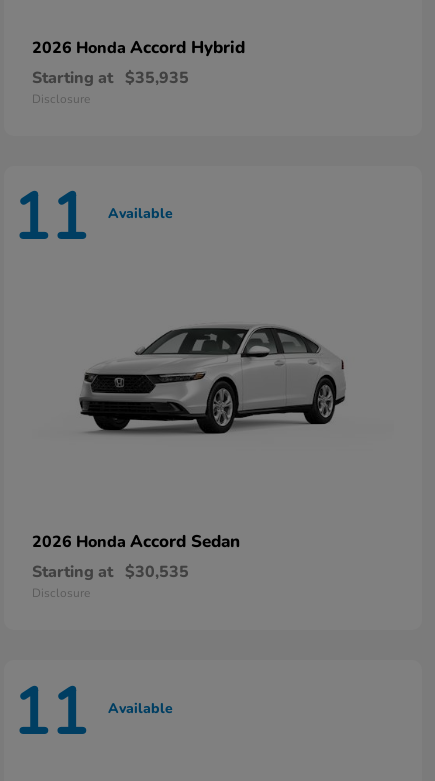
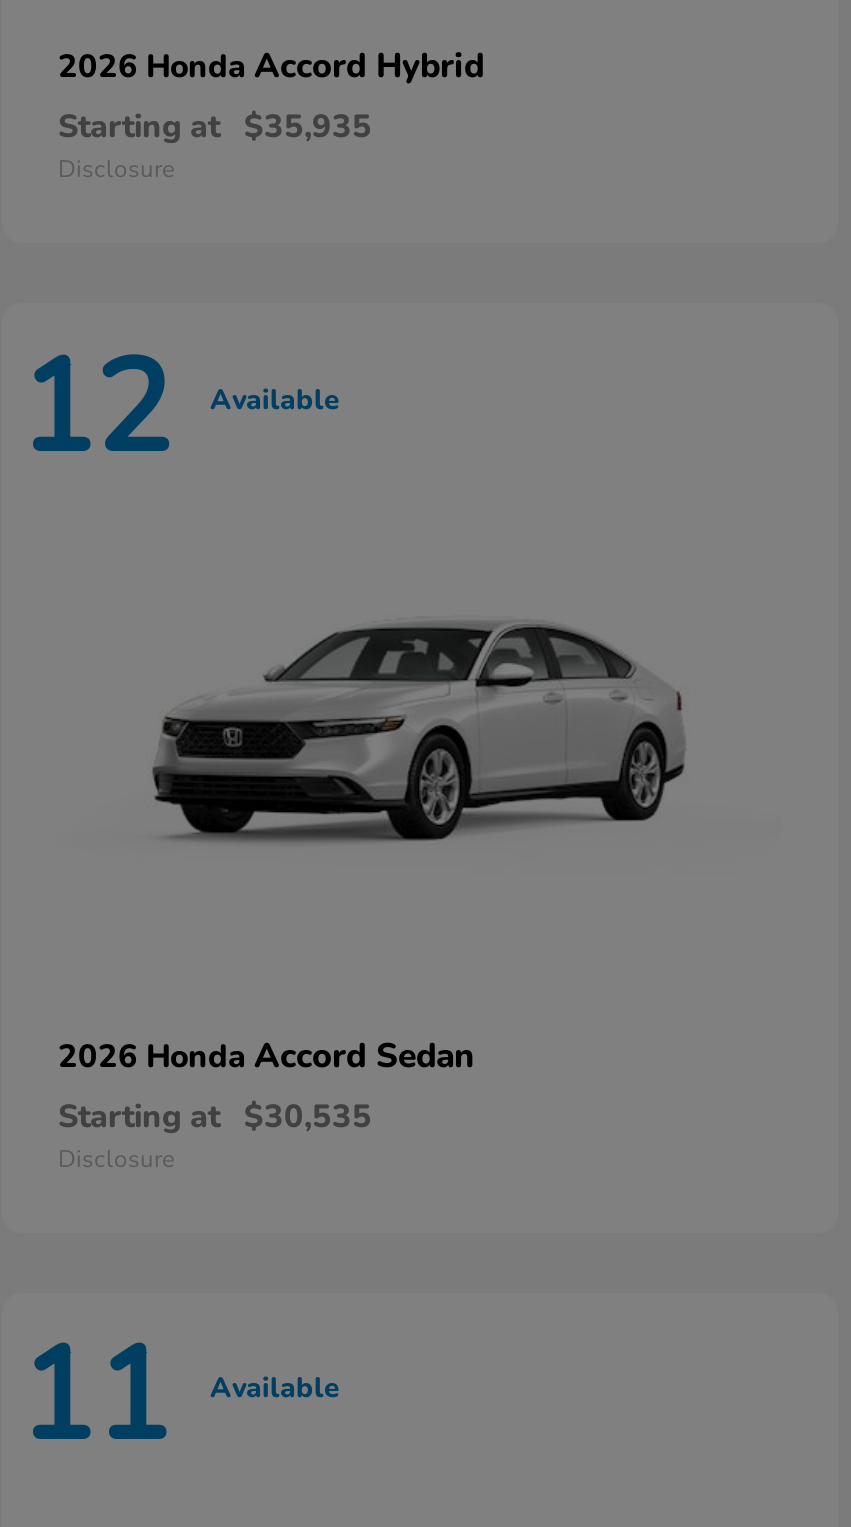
[12,174,173,262] 11 Available -> [18,321,340,497] 12 Available

